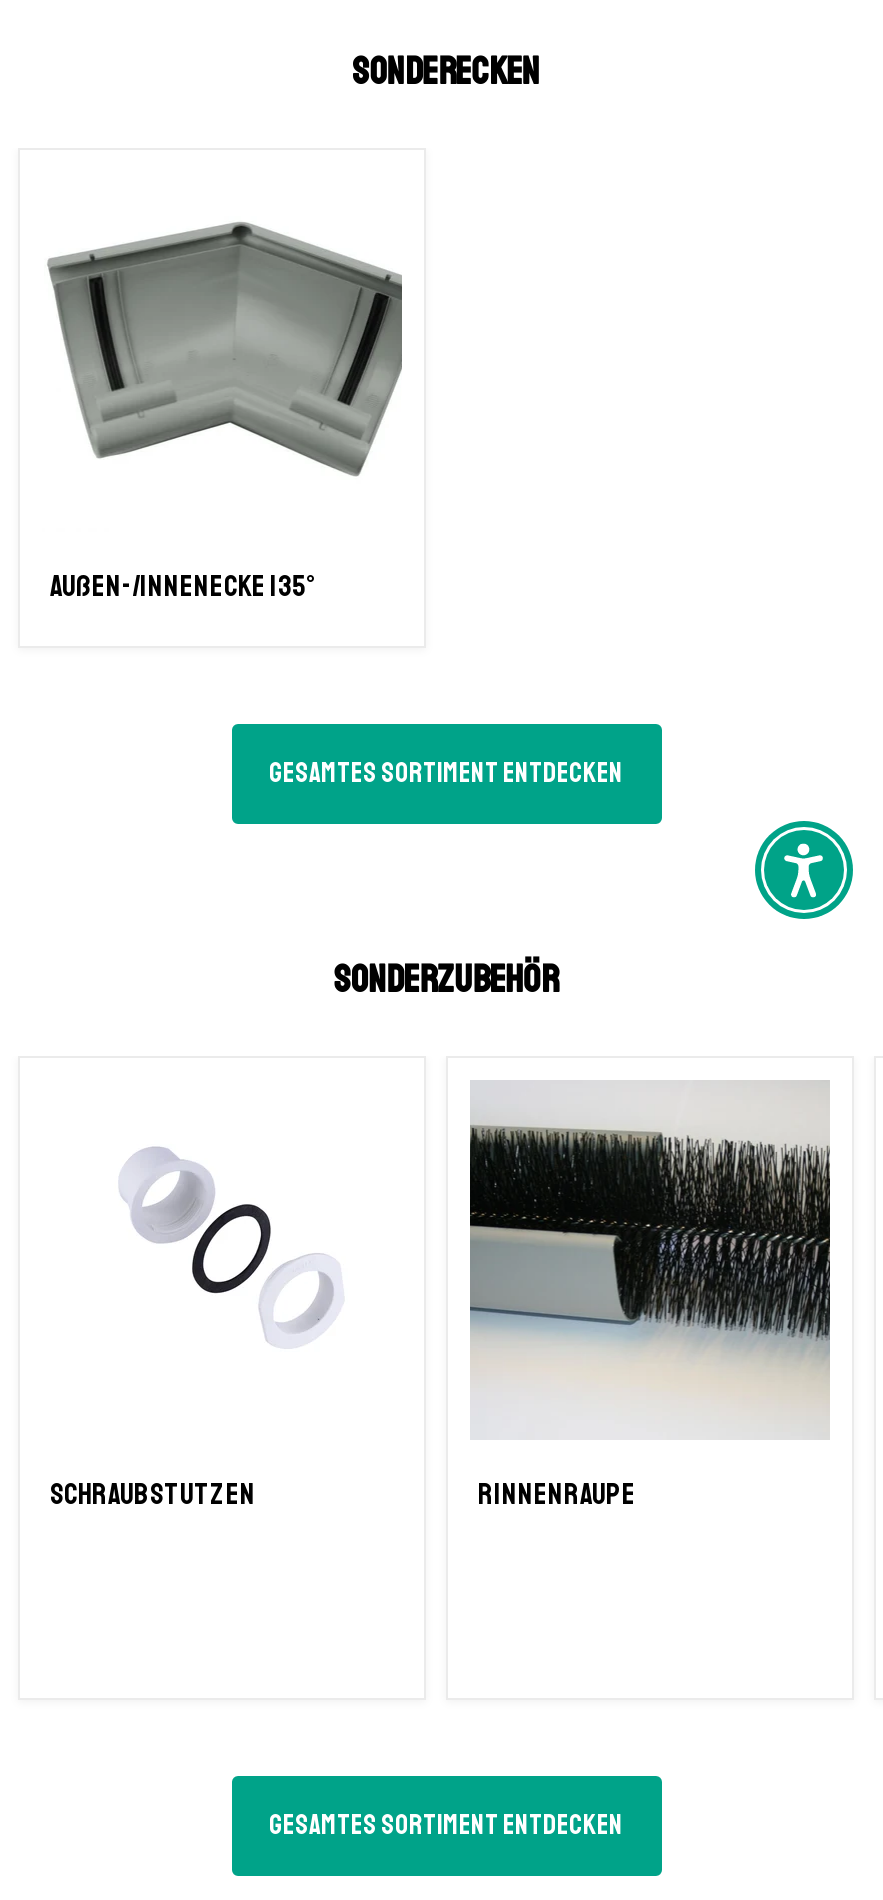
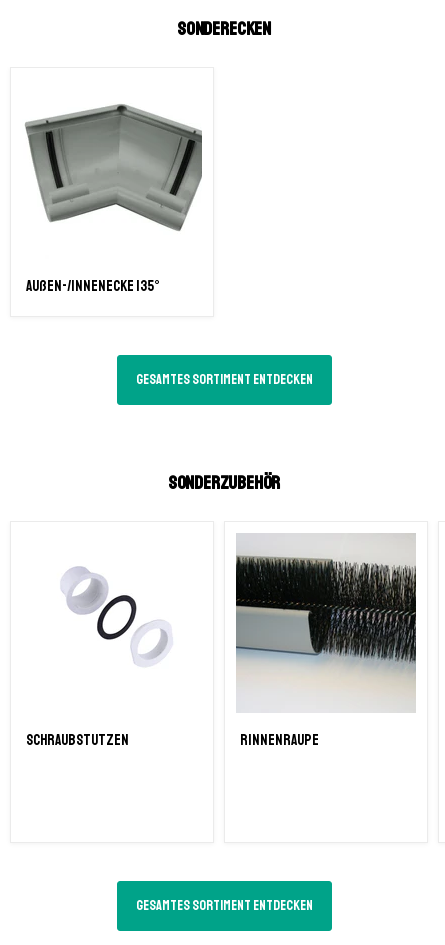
[752,818,856,922] [image] -> none

